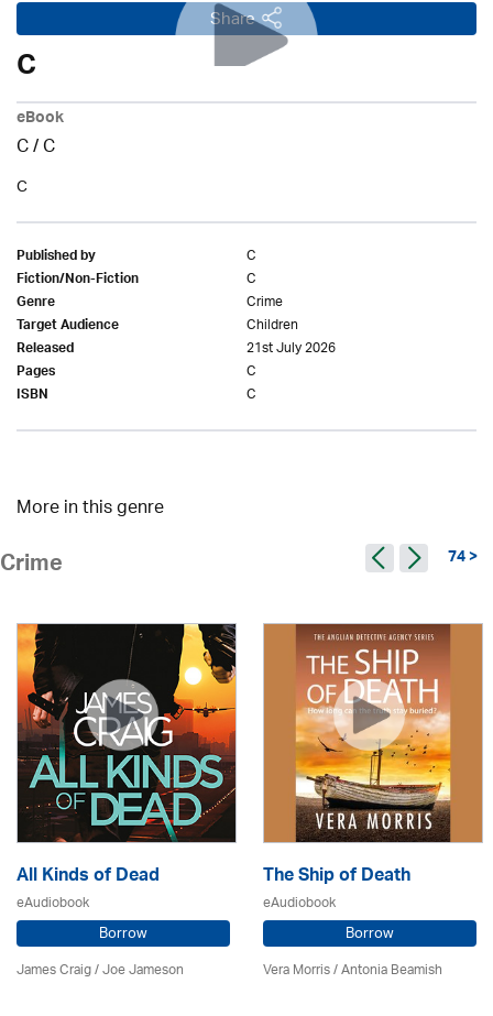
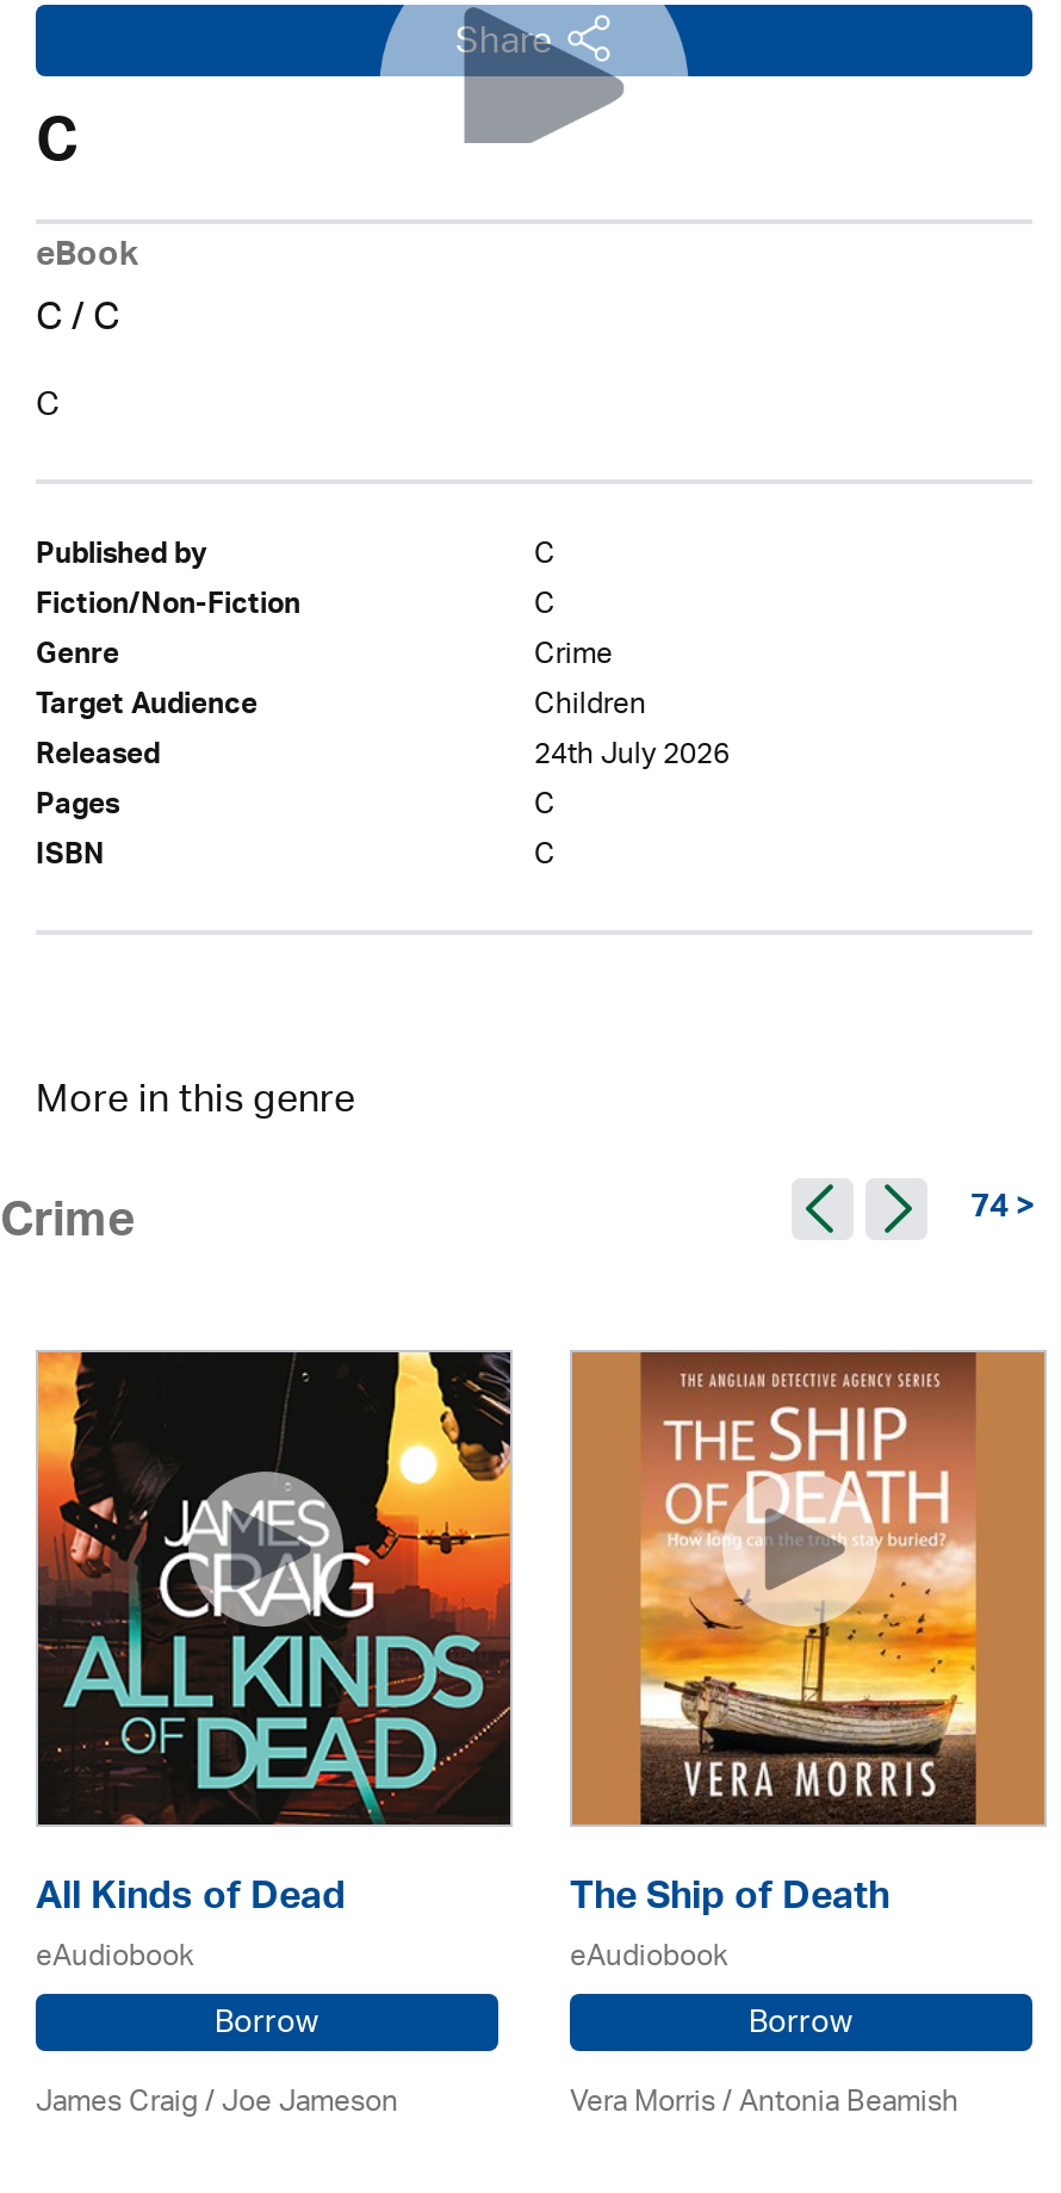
[246,334,336,363] 21st July 2026 -> [534,723,730,787] 24th July 2026

